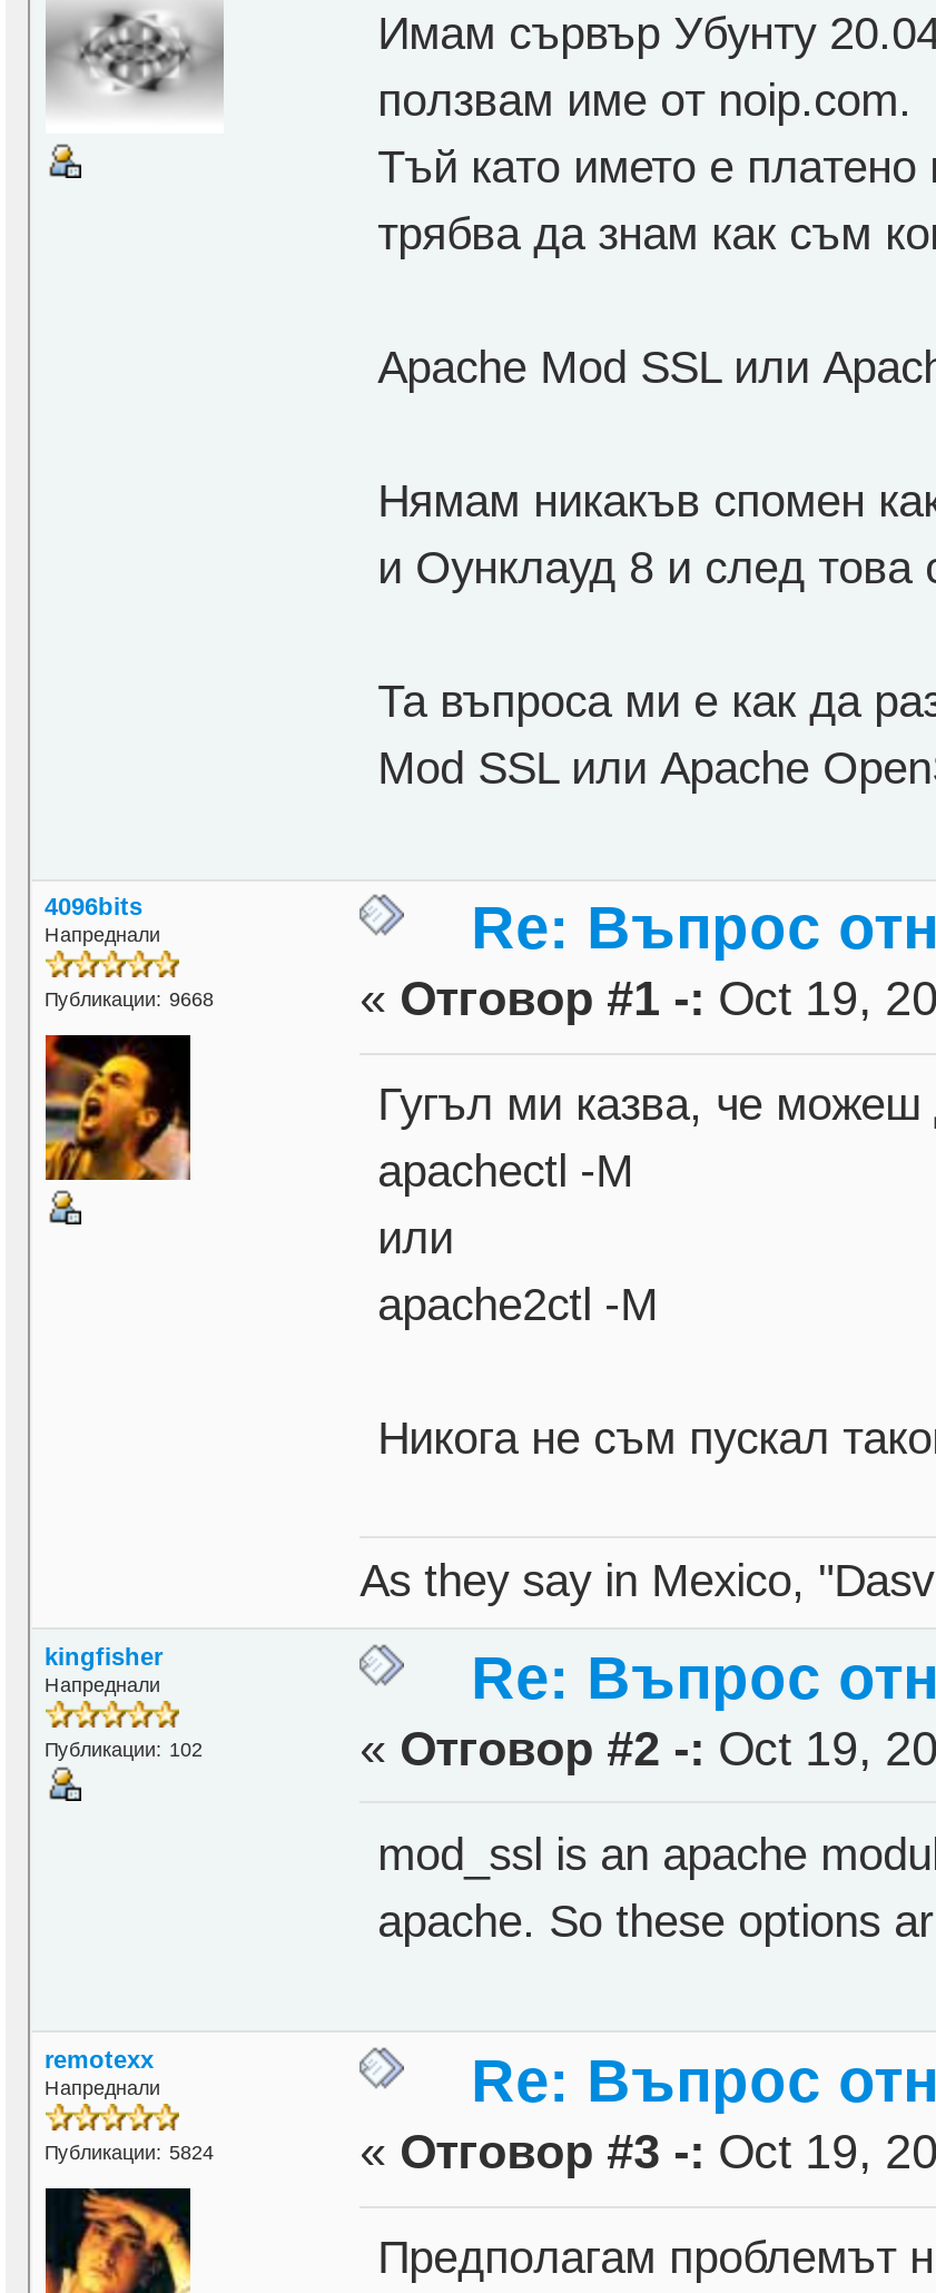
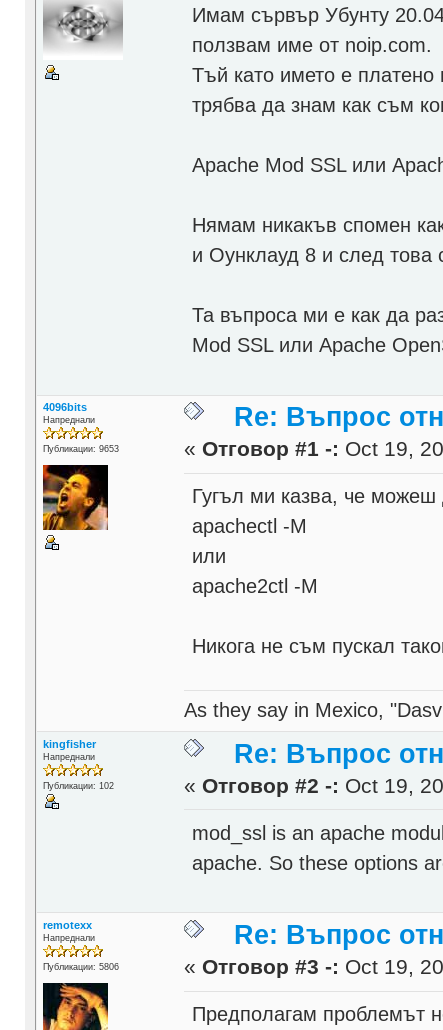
[45,988,214,1011] Публикации: 9668 -> [42,444,118,454] Публикации: 9653
[45,2141,214,2164] Публикации: 5824 -> [42,962,118,972] Публикации: 5806

